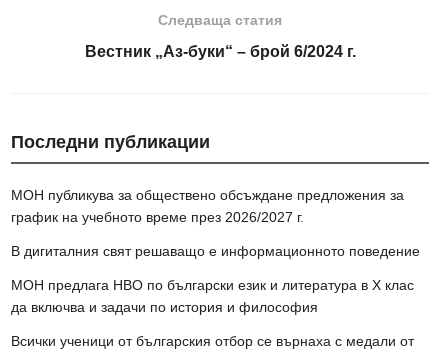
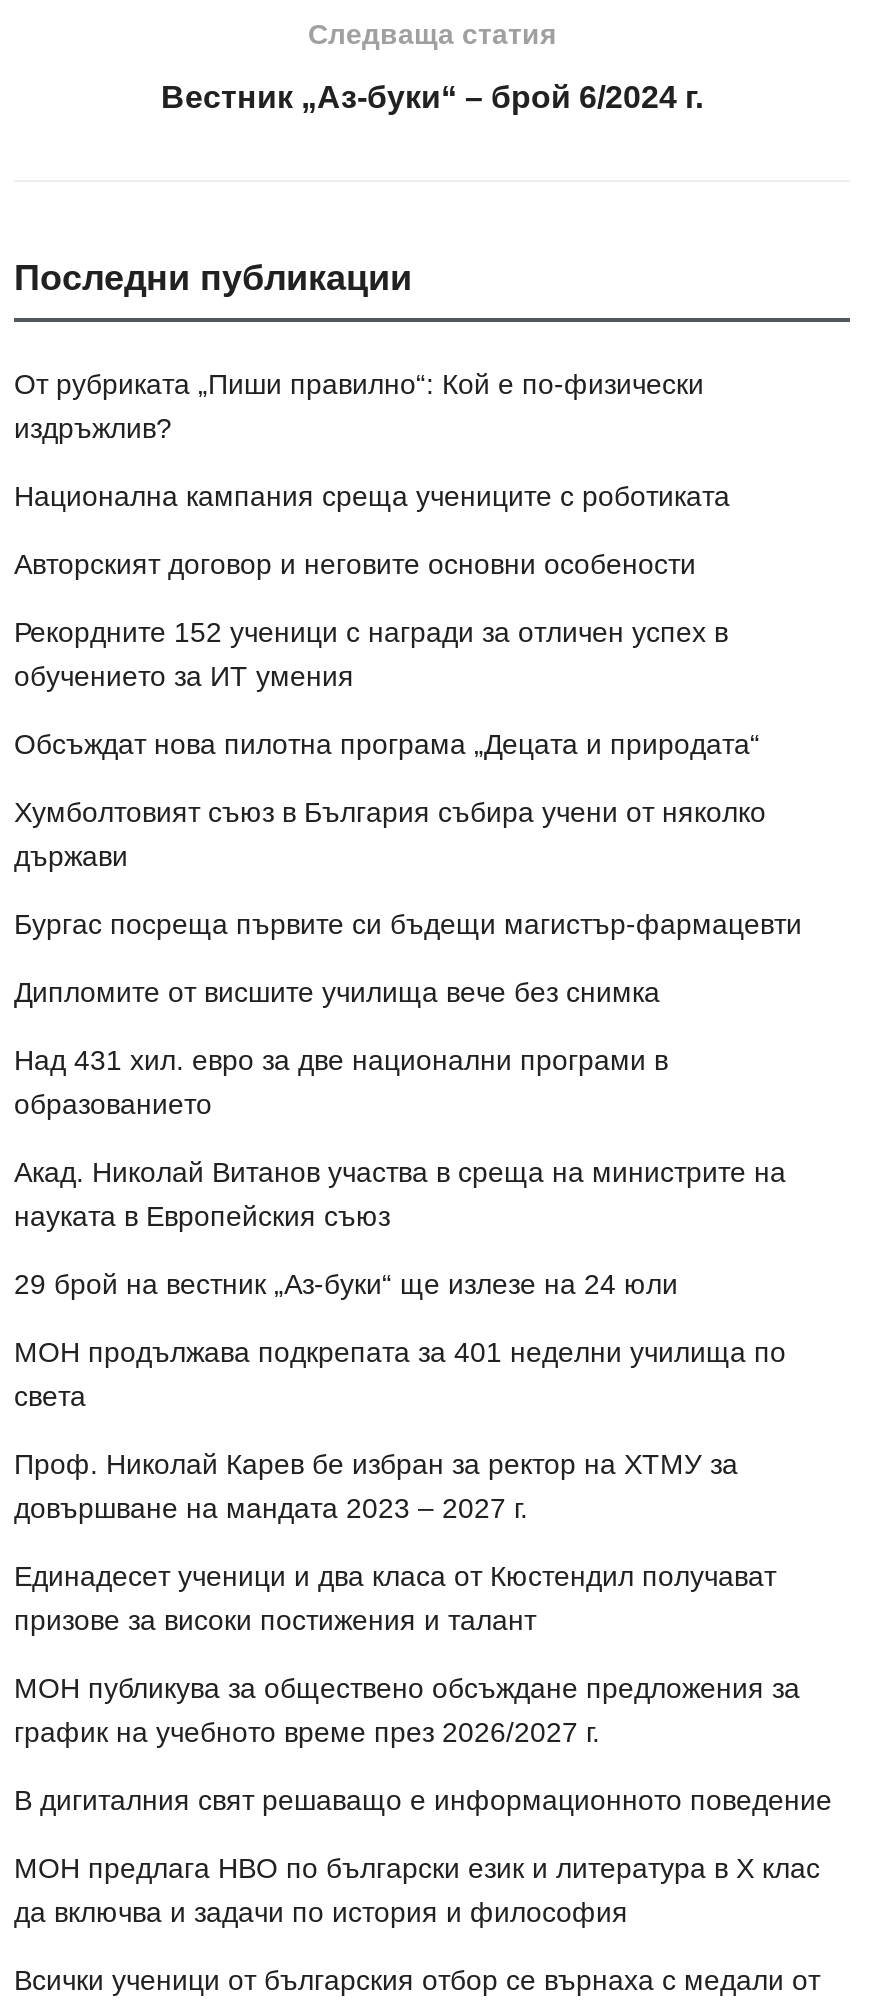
none -> [14,368,802,1636] От рубриката „Пиши правилно“: Кой е по-физически | издръжлив? | Национална кампания среща учениците с роботиката | Авторският договор и неговите основни особености | Рекордните 152 ученици с награди за отличен успех в | обучението за ИТ умения | Обсъждат нова пилотна програма „Децата и природата“ | Хумболтовият съюз в България събира учени от няколко | държави | Бургас посреща първите си бъдещи магистър-фармацевти | Дипломите от висшите училища вече без снимка | Над 431 хил. евро за две национални програми в | образованието | Акад. Николай Витанов участва в среща на министрите на | науката в Европейския съюз | 29 брой на вестник „Аз-буки“ ще излезе на 24 юли | МОН продължава подкрепата за 401 неделни училища по | света | Проф. Николай Карев бе избран за ректор на ХТМУ за | довършване на мандата 2023 – 2027 г. | Единадесет ученици и два класа от Кюстендил получават | призове за високи постижения и талант

